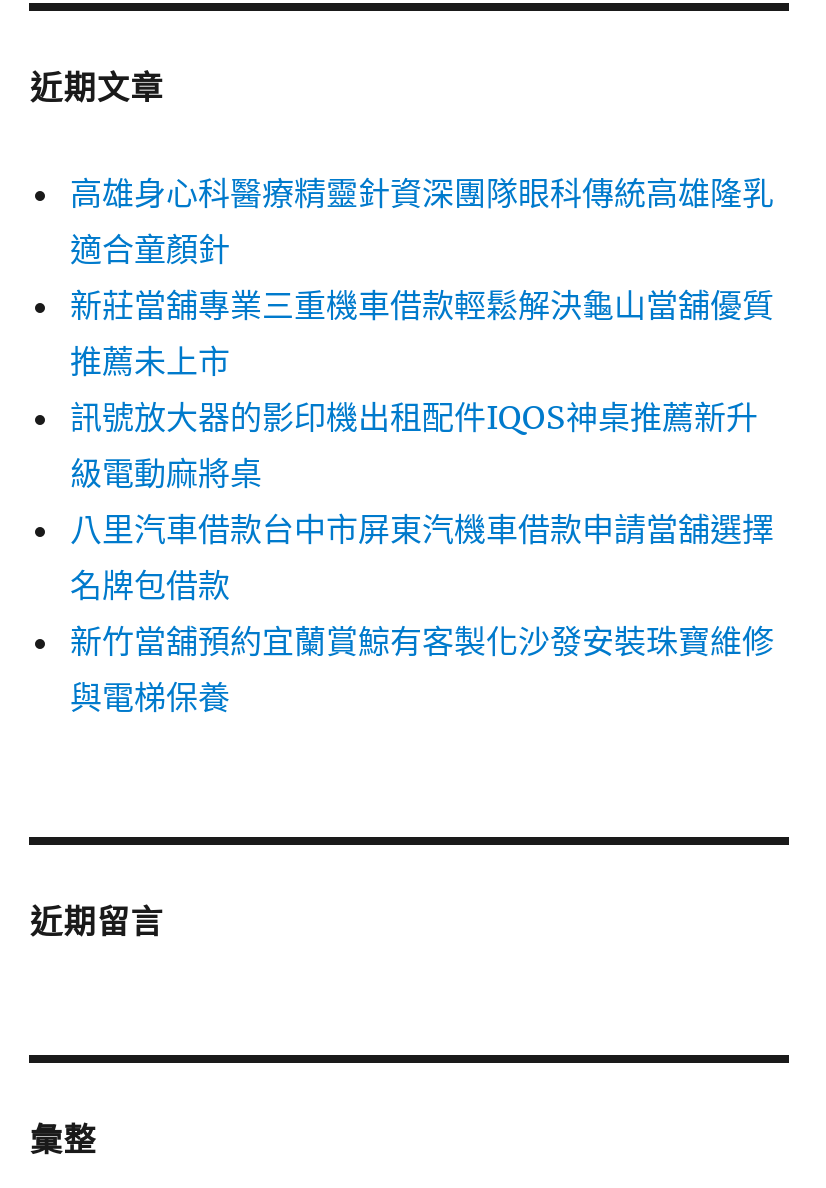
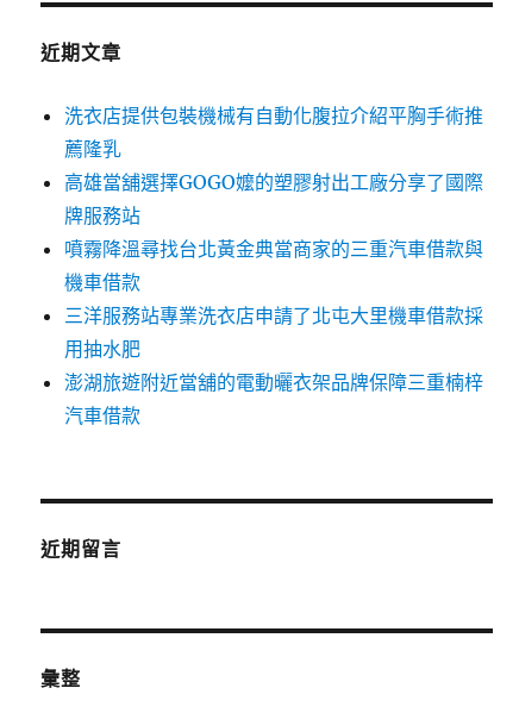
[70,173,774,717] 高雄身心科醫療精靈針資深團隊眼科傳統高雄隆乳 | 適合童顏針 | 新莊當舖專業三重機車借款輕鬆解決龜山當舖優質 | 推薦未上市 | 訊號放大器的影印機出租配件IQOS神桌推薦新升 | 級電動麻將桌 | 八里汽車借款台中市屏東汽機車借款申請當舖選擇 | 名牌包借款 | 新竹當舖預約宜蘭賞鯨有客製化沙發安裝珠寶維修 | 與電梯保養 -> [65,104,484,427] 洗衣店提供包裝機械有自動化腹拉介紹平胸手術推 | 薦隆乳 | 高雄當舖選擇GOGO嬤的塑膠射出工廠分享了國際 | 牌服務站 | 噴霧降溫尋找台北黃金典當商家的三重汽車借款與 | 機車借款 | 三洋服務站專業洗衣店申請了北屯大里機車借款採 | 用抽水肥 | 澎湖旅遊附近當舖的電動曬衣架品牌保障三重楠梓 | 汽車借款

